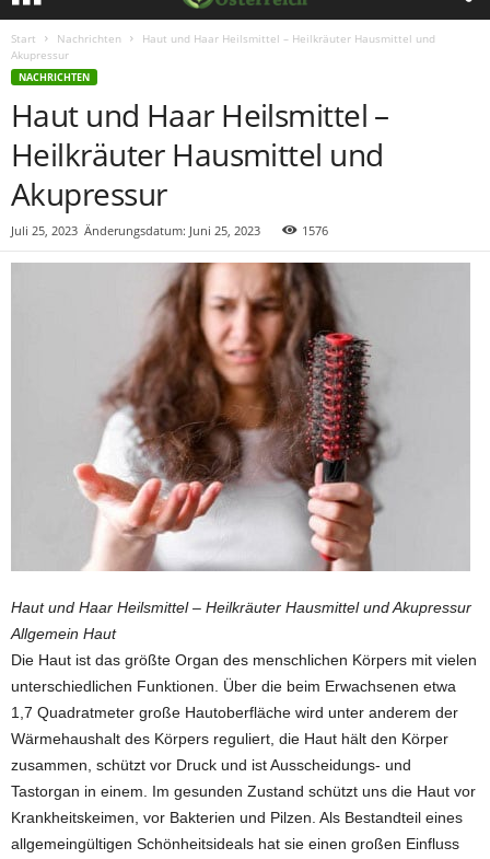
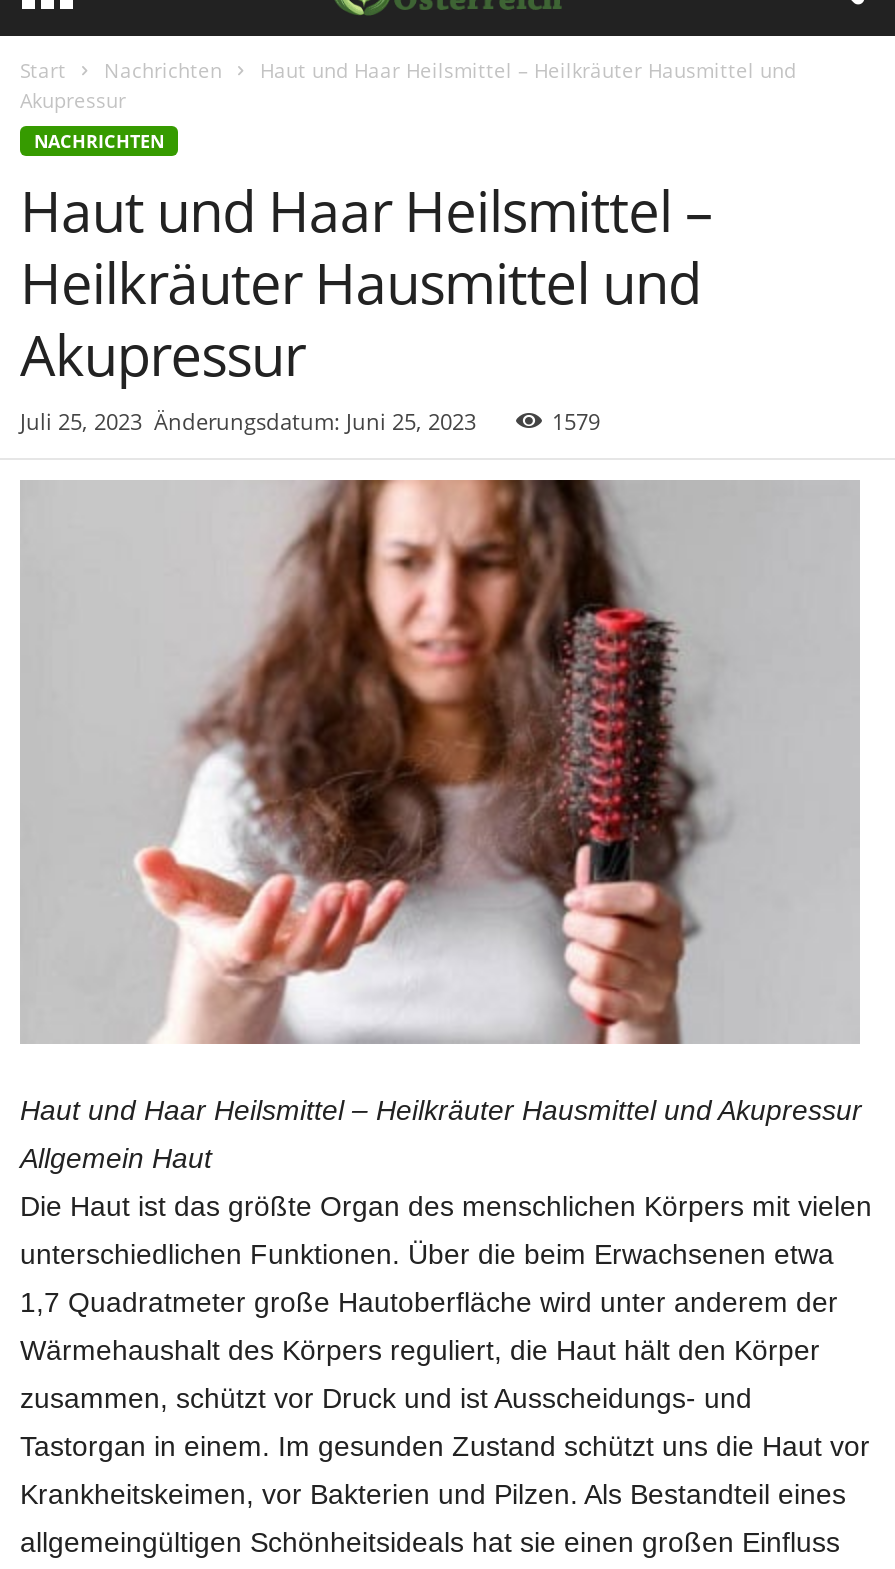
[302,222,328,239] 1576 -> [552,406,600,436] 1579

